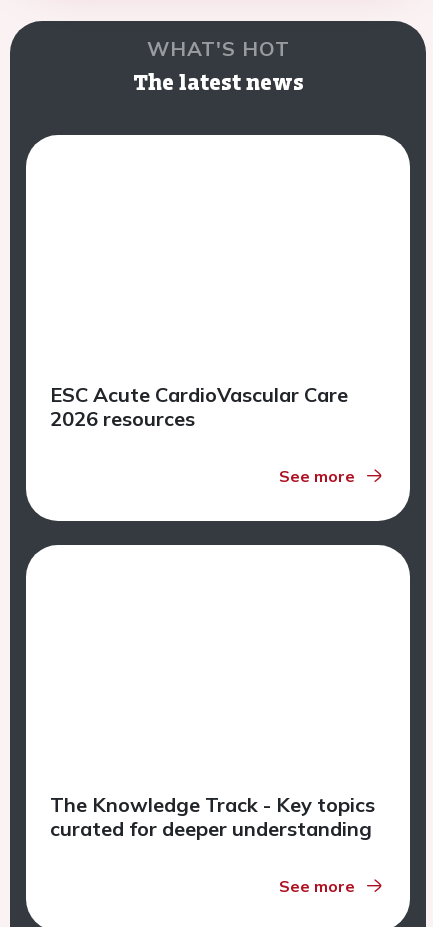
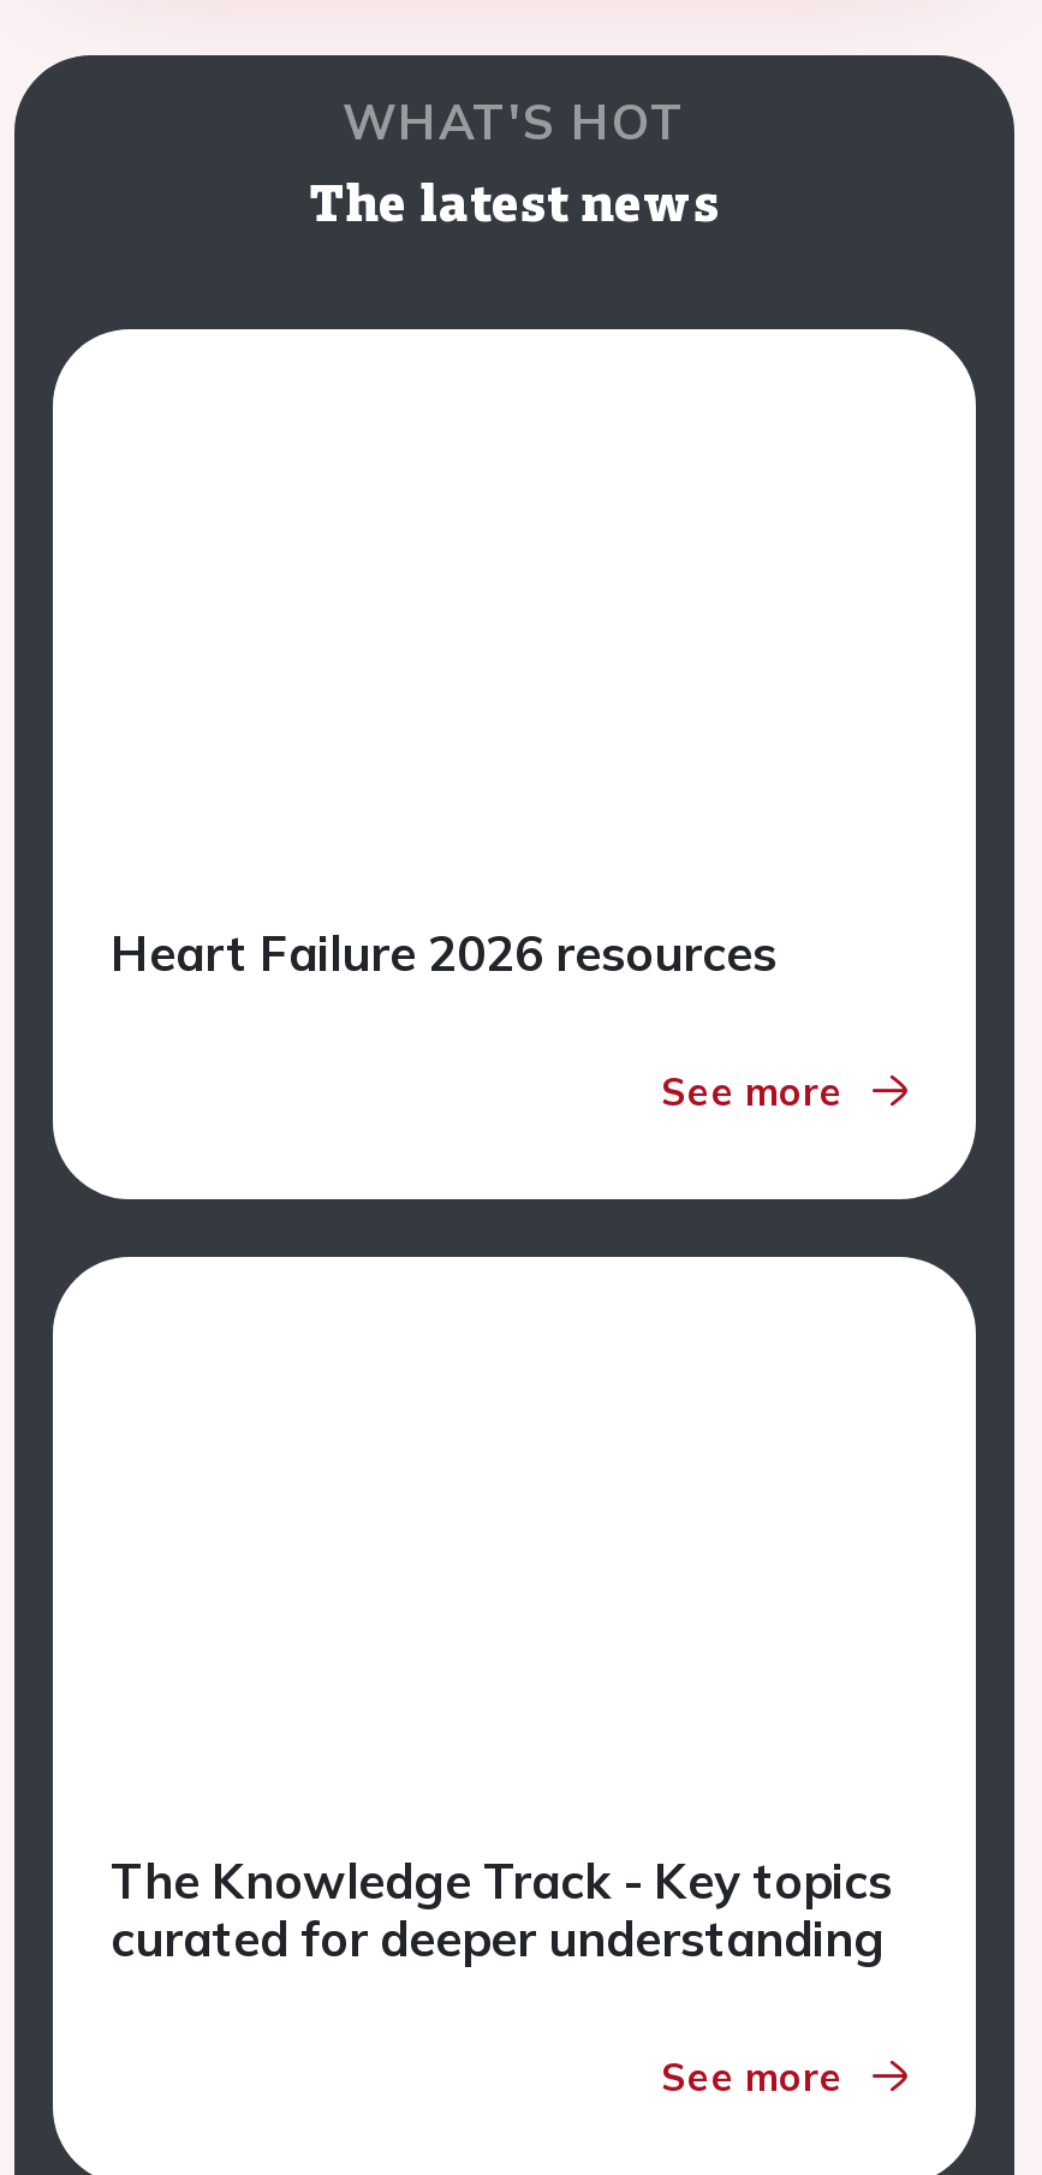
[50,382,348,431] ESC Acute CardioVascular Care | 2026 resources -> [111,922,776,982] Heart Failure 2026 resources

